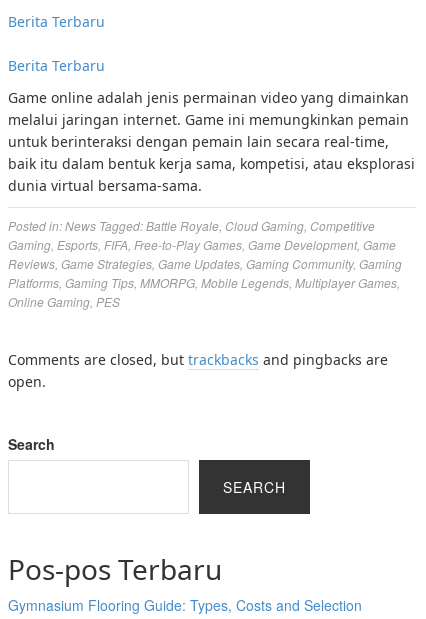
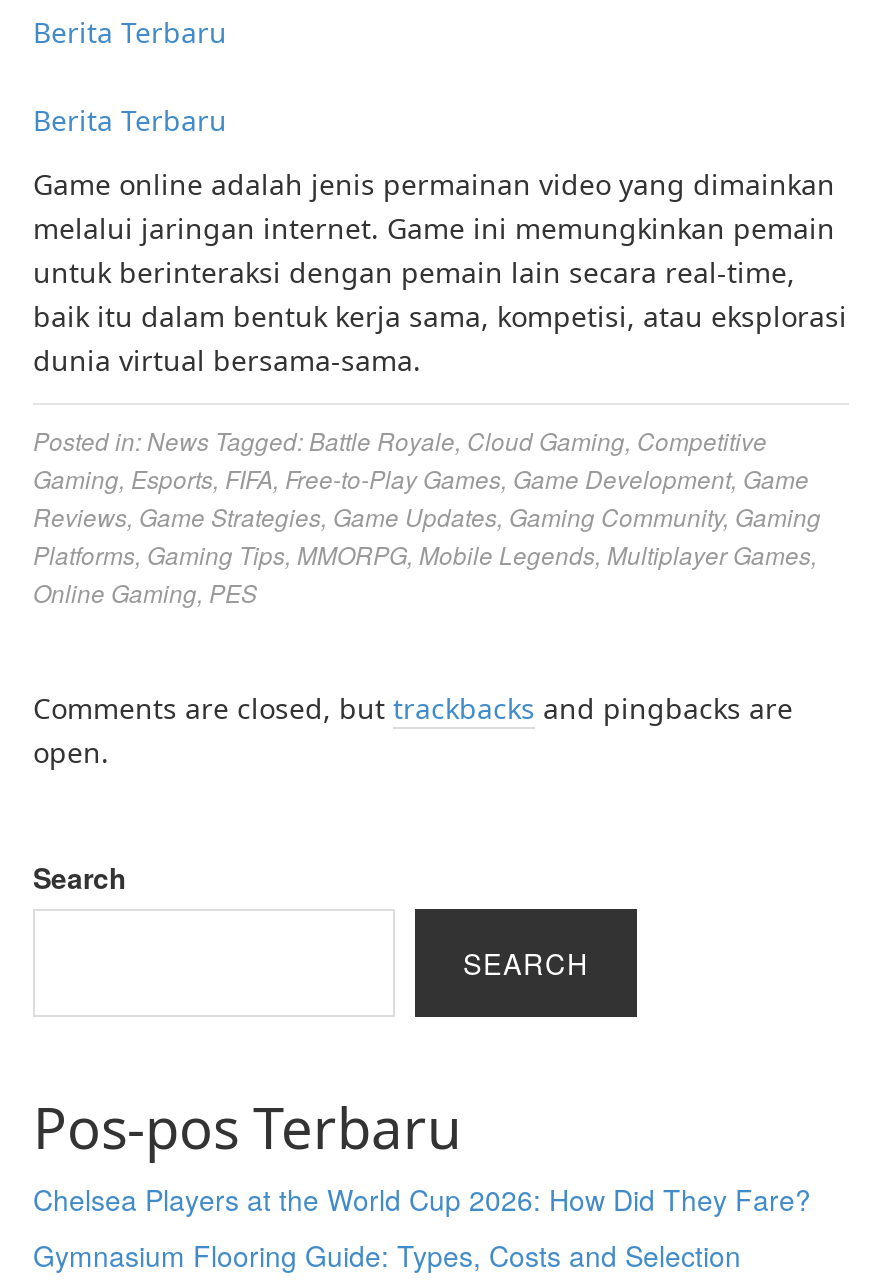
none -> [33,1179,811,1219] Chelsea Players at the World Cup 2026: How Did They Fare?

